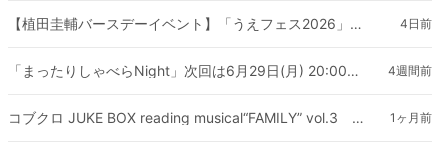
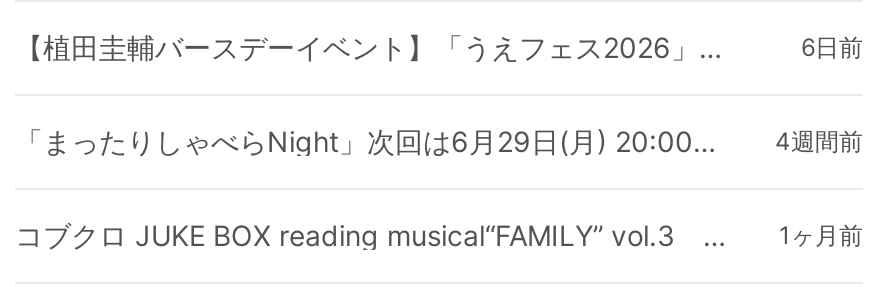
[400,16,432,31] 4日前 -> [801,32,863,62] 6日前

